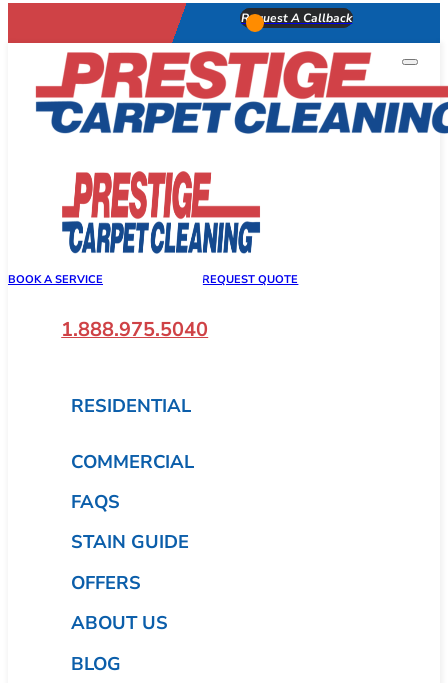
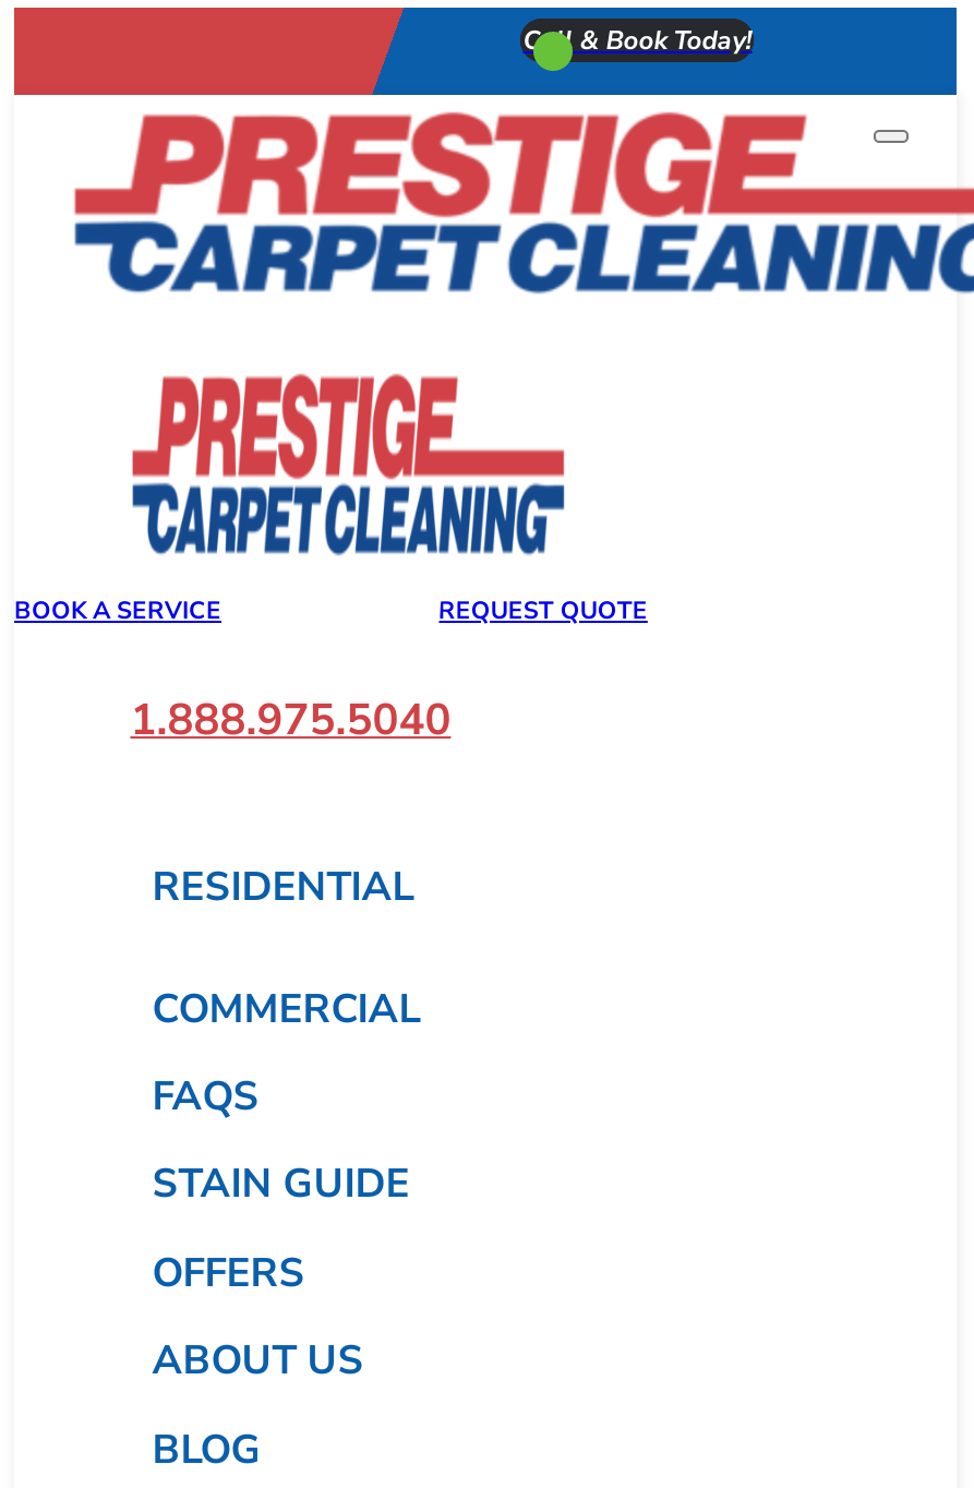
[241,10,352,26] Request A Callback -> [523,23,752,58] Call & Book Today!

